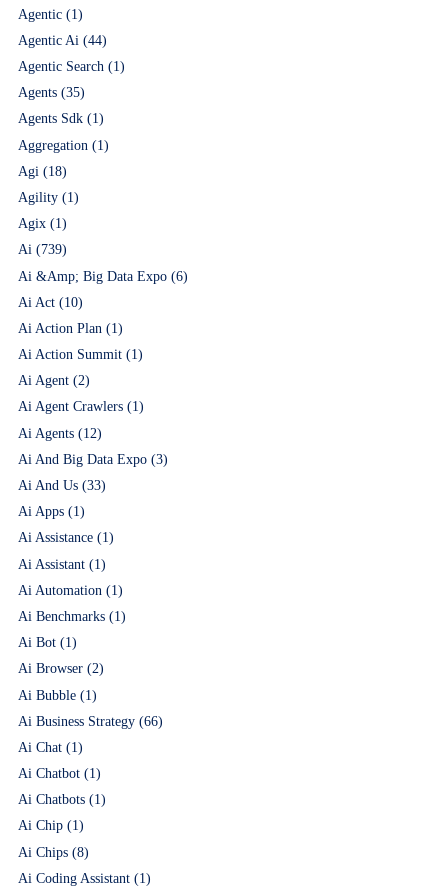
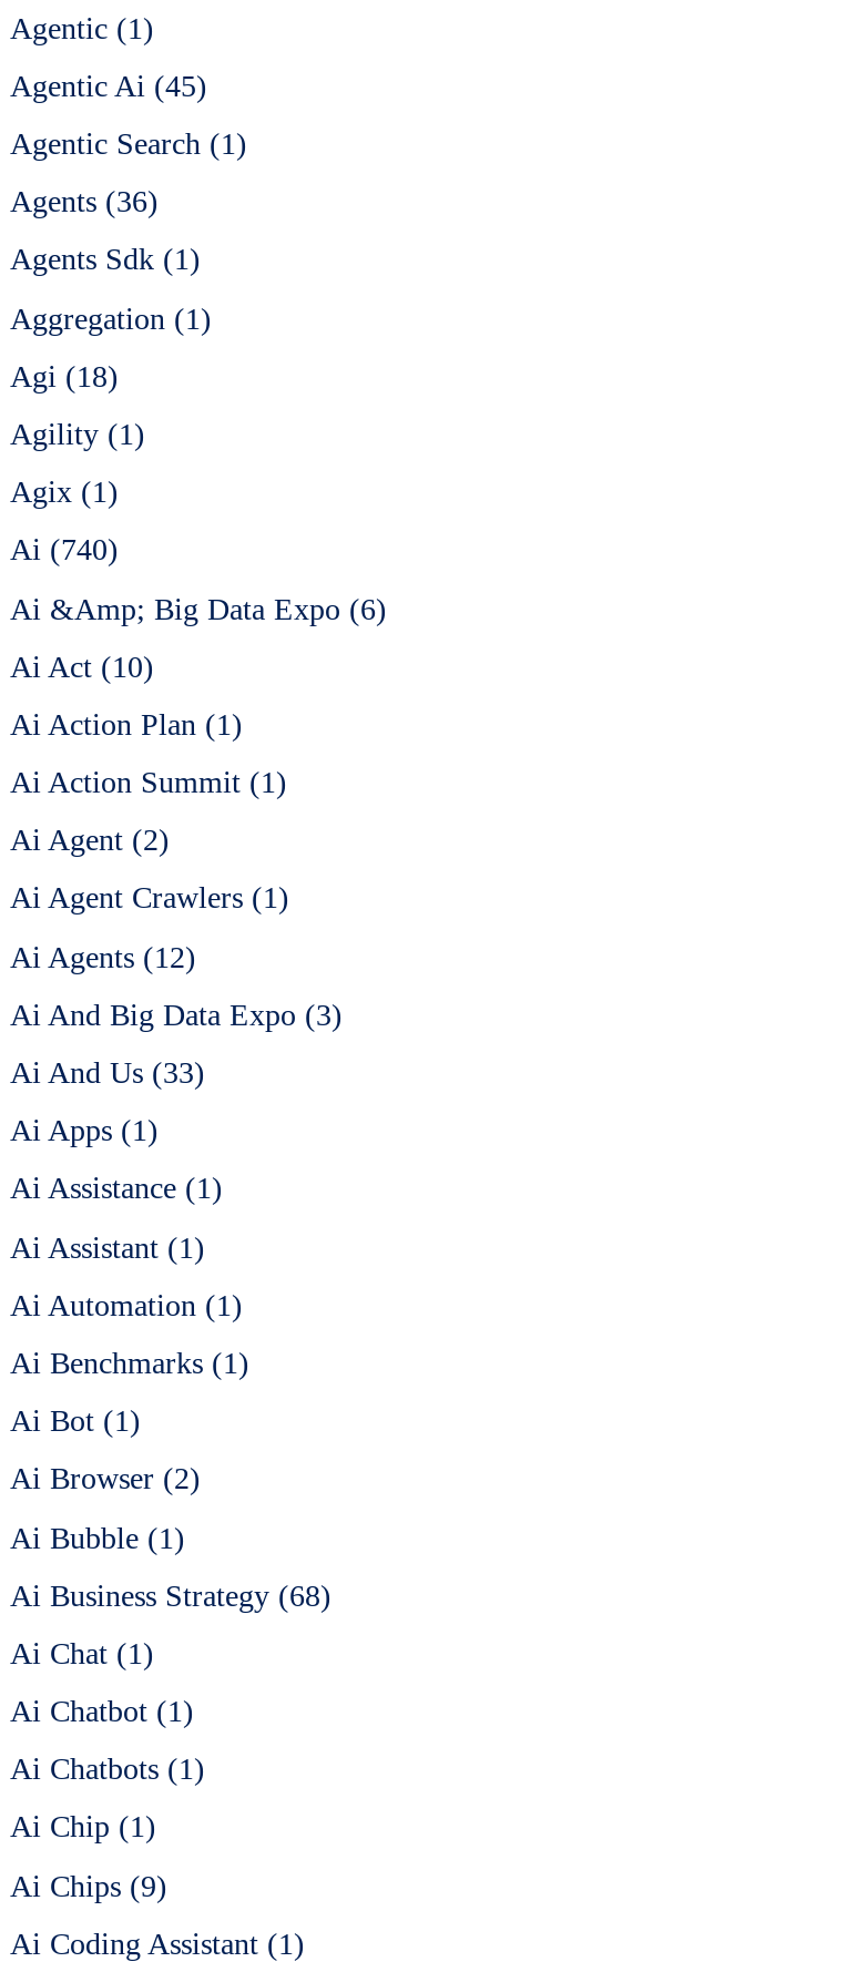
[18,33,107,48] Agentic Ai (44) -> [10,69,207,103] Agentic Ai (45)
[18,85,85,100] Agents (35) -> [10,186,159,219] Agents (36)
[18,242,67,257] Ai (739) -> [10,534,119,567] Ai (740)
[18,714,163,729] Ai Business Strategy (66) -> [10,1579,331,1612] Ai Business Strategy (68)
[18,845,89,860] Ai Chips (8) -> [10,1869,167,1902] Ai Chips (9)

